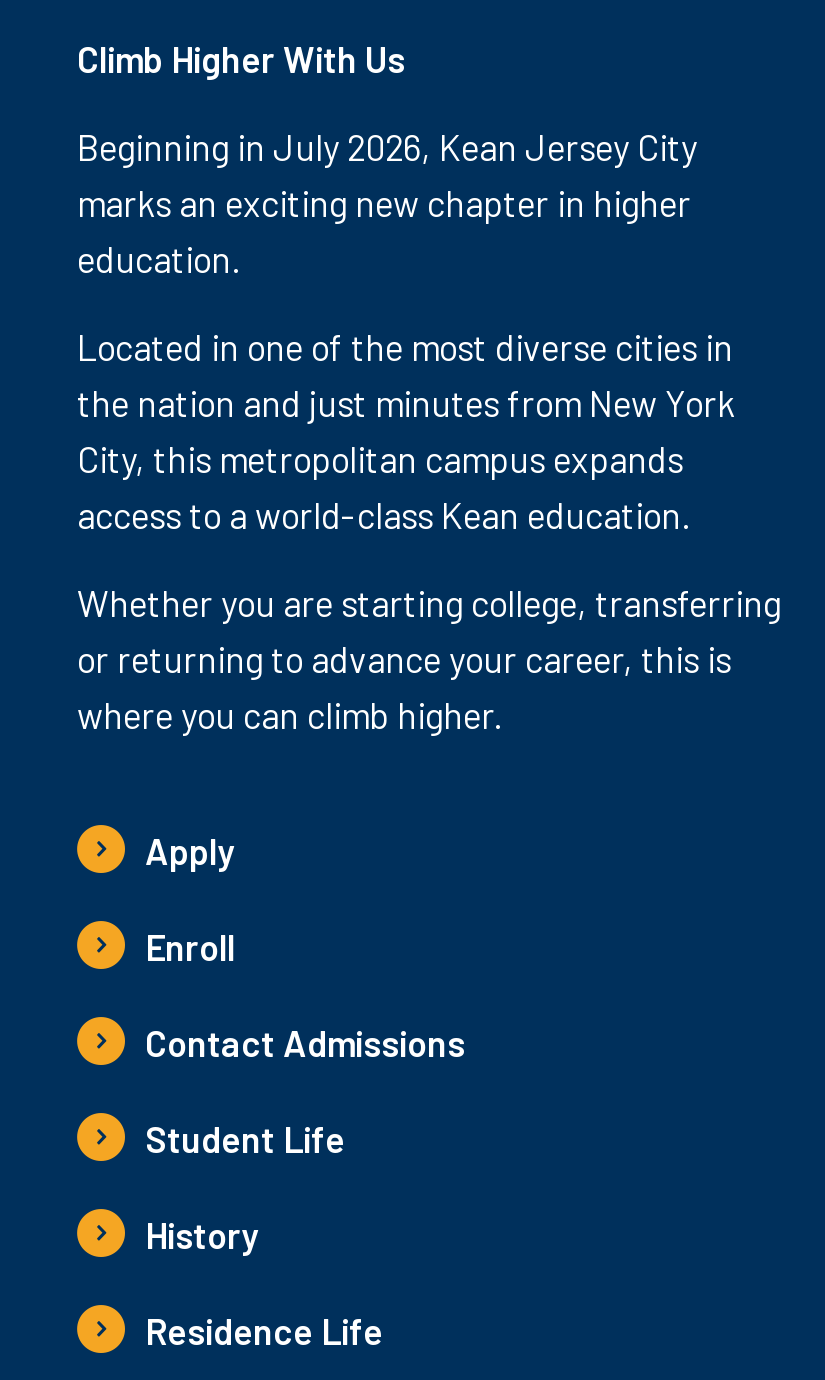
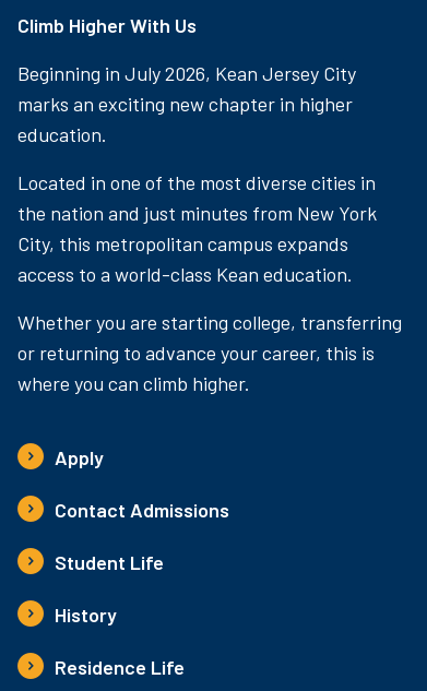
[145,925,235,969] Enroll -> none

